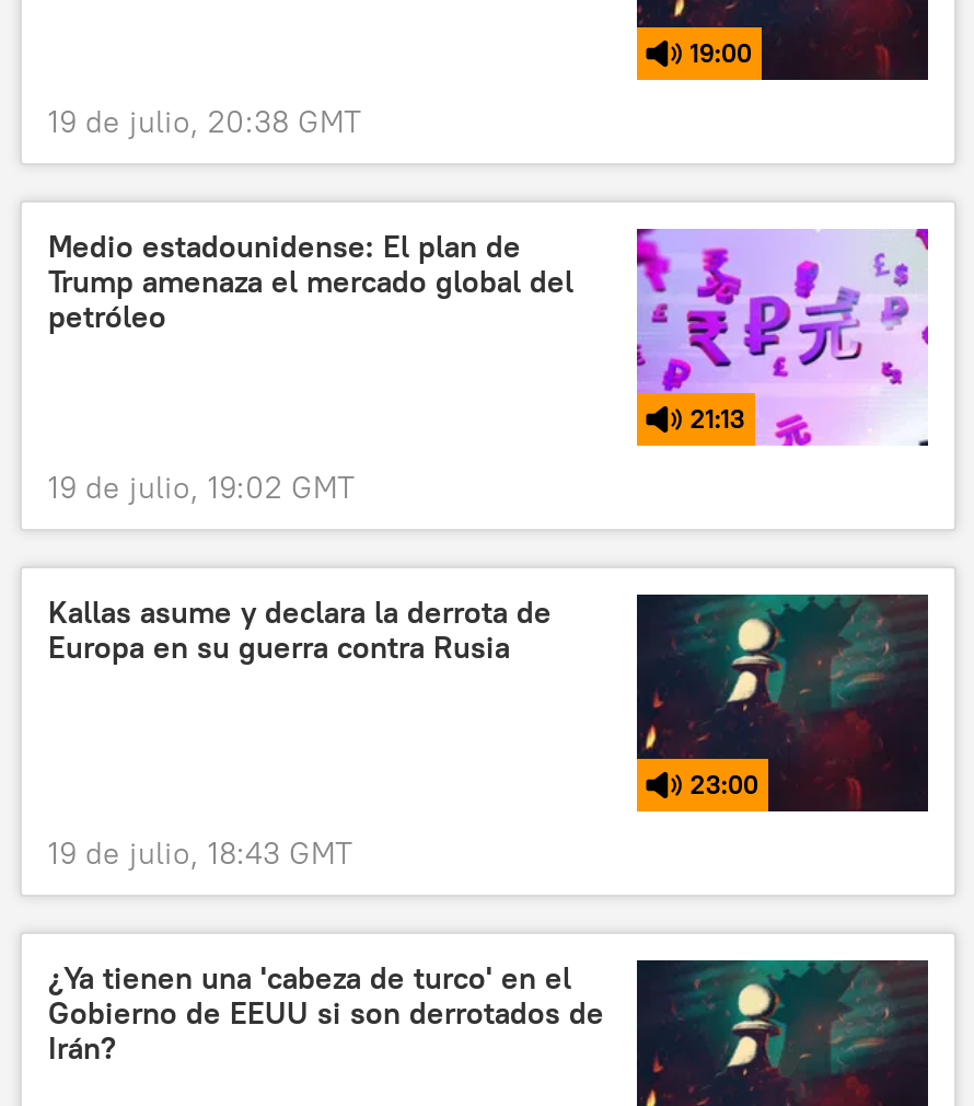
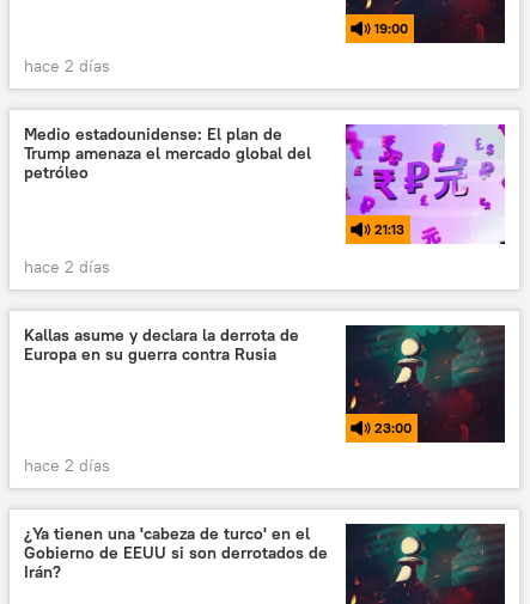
[48,102,361,141] 19 de julio, 20:38 GMT -> [24,55,110,77] hace 2 días
[48,468,355,507] 19 de julio, 19:02 GMT -> [24,255,110,277] hace 2 días
[48,832,352,871] 19 de julio, 18:43 GMT -> [24,454,110,476] hace 2 días

